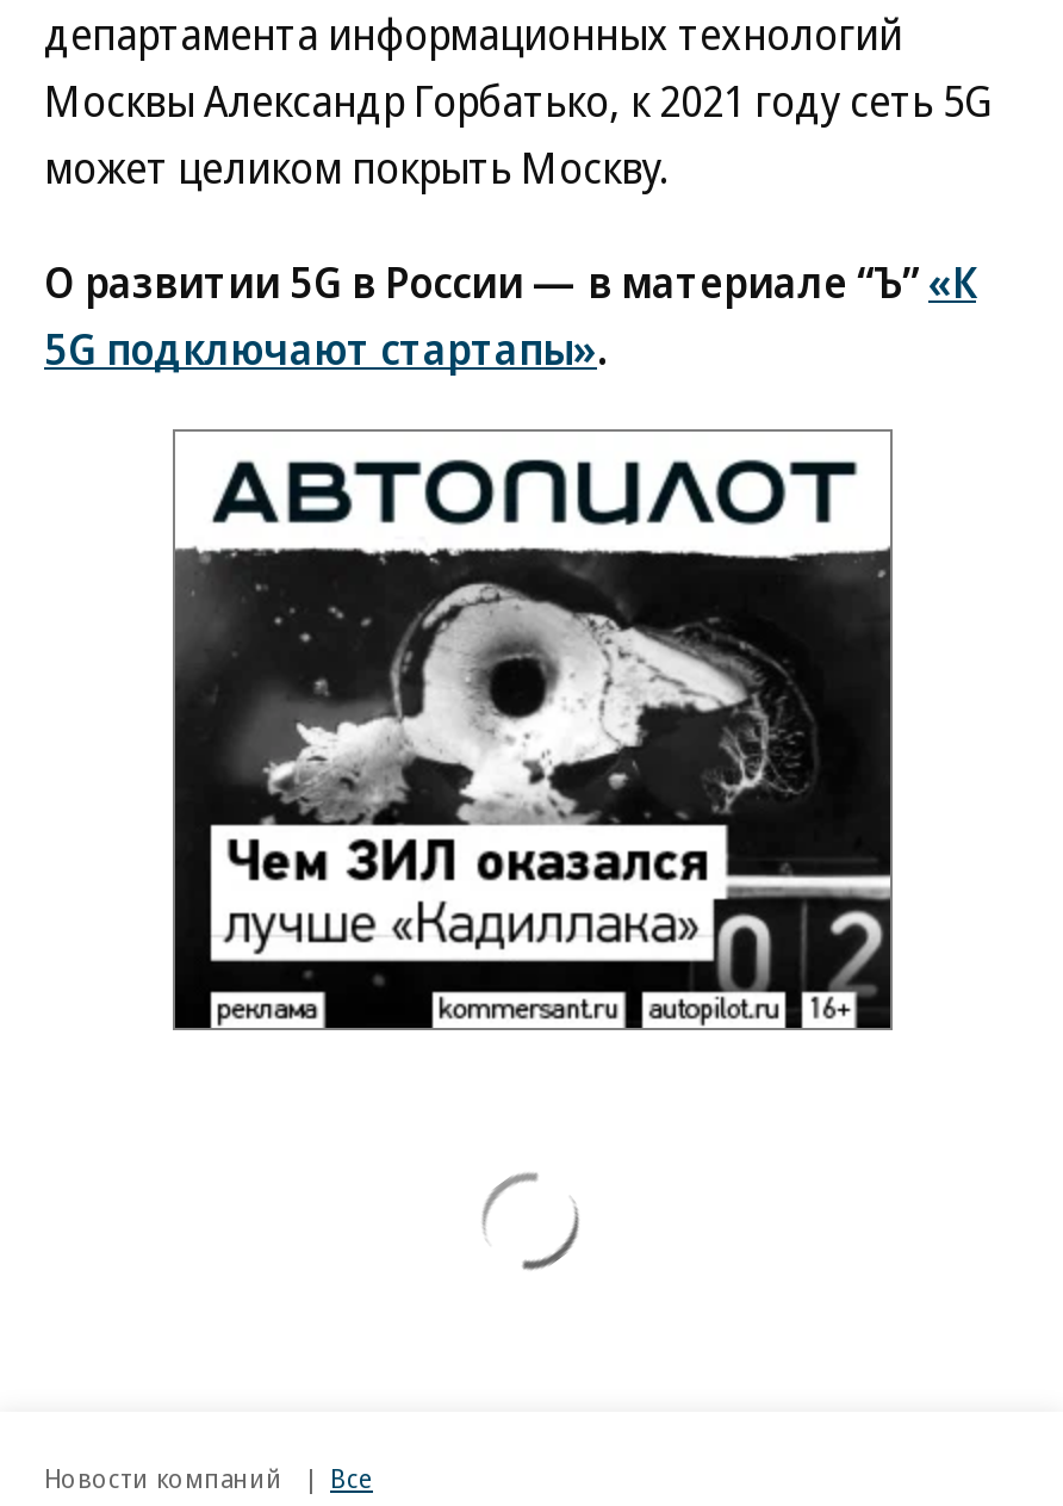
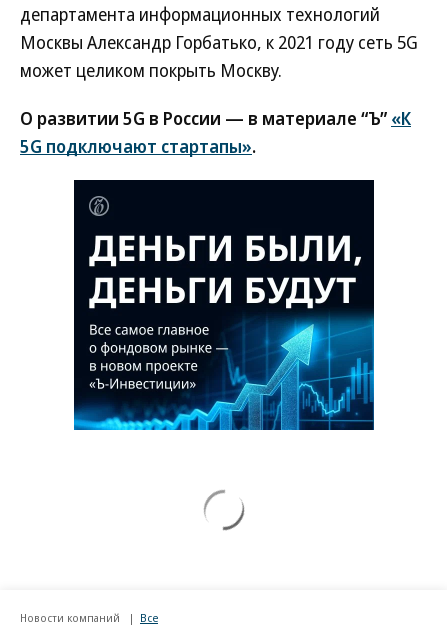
[170,434,895,1033] [image] -> [73,180,376,431] [image]

